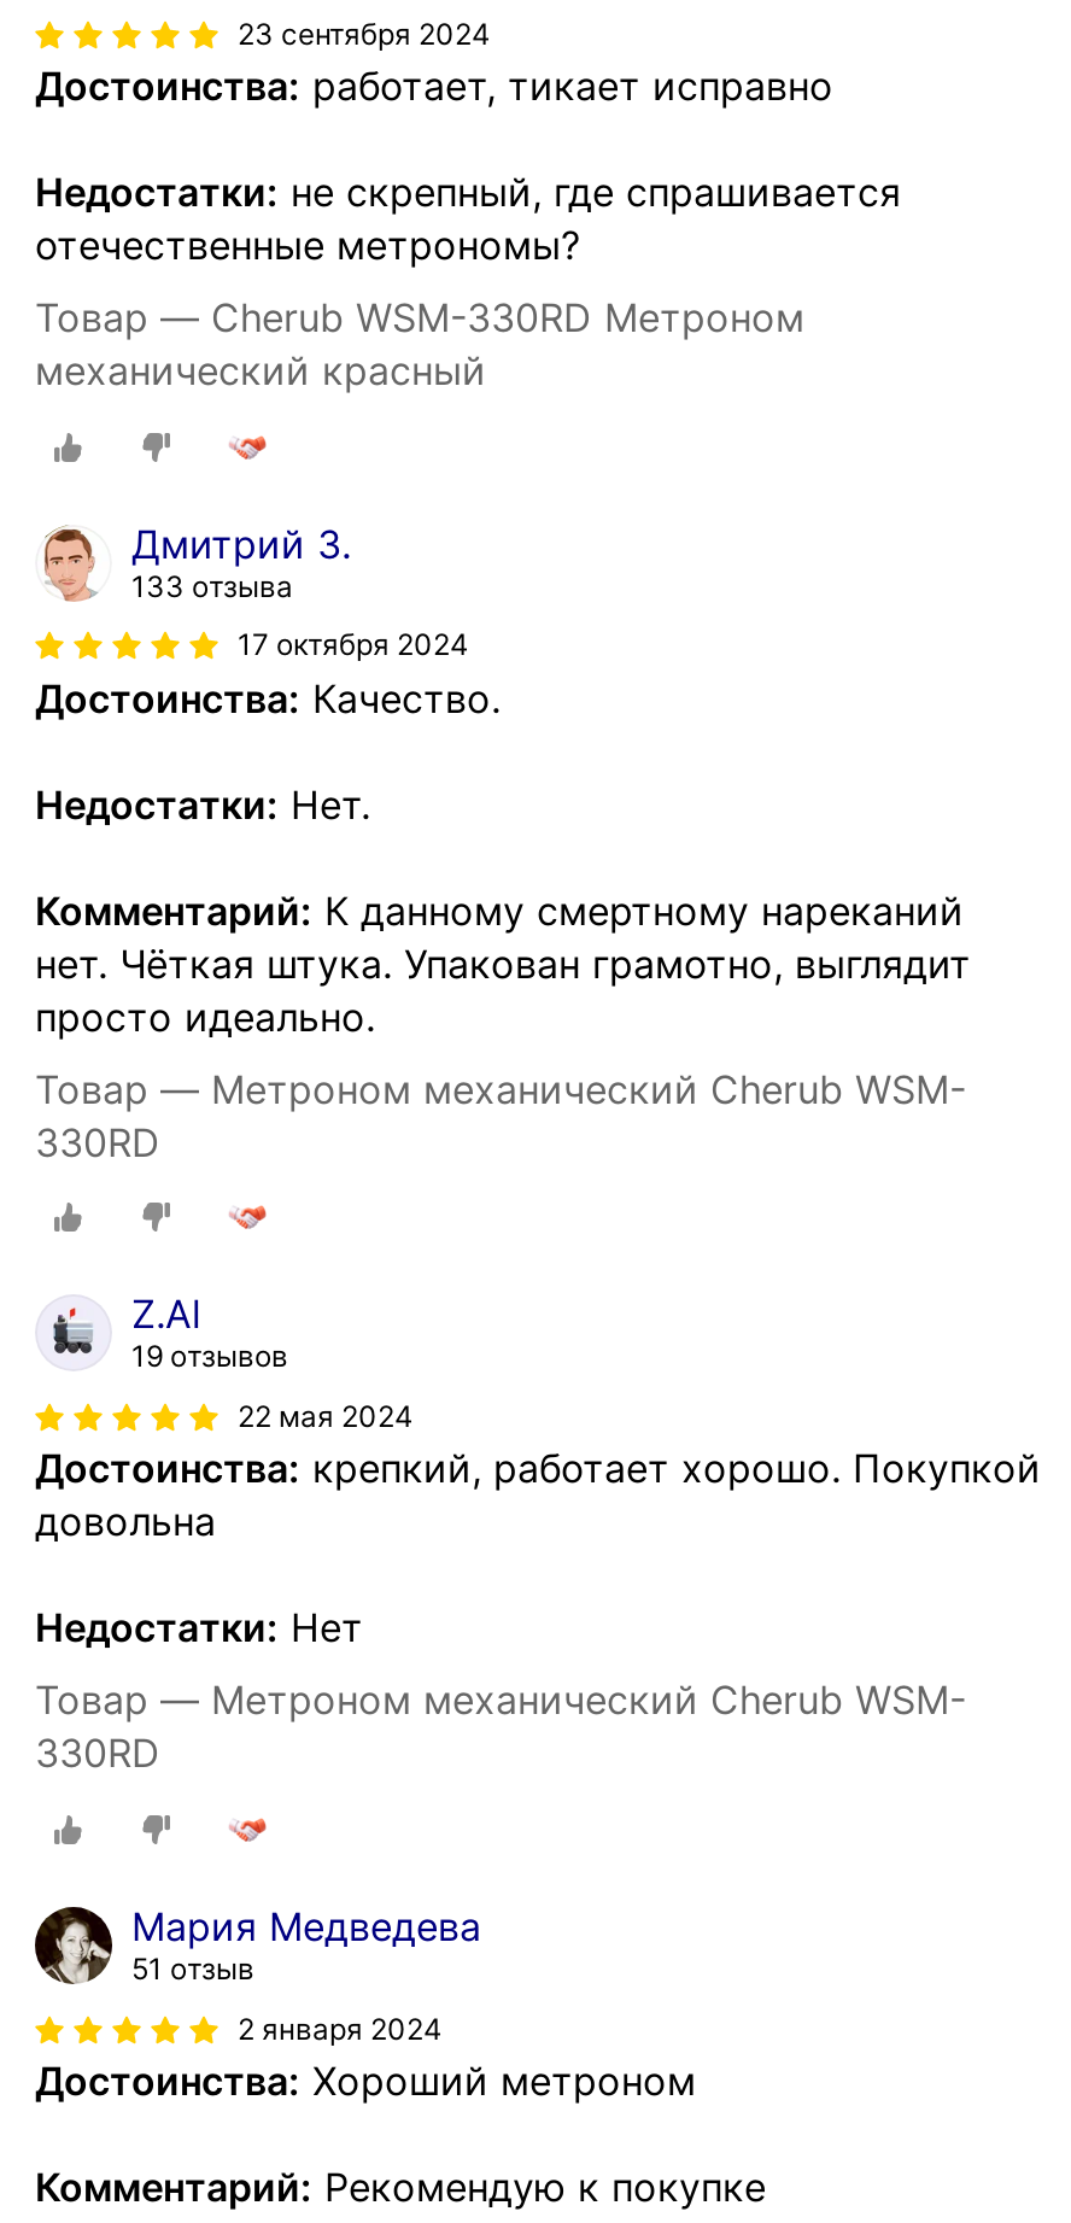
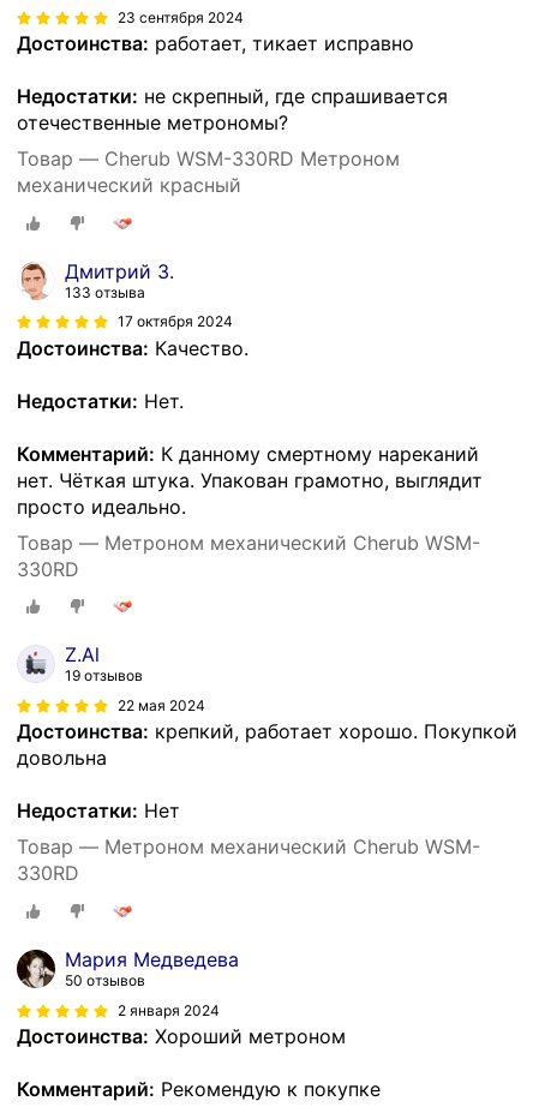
[131,1950,254,1987] 51 отзыв -> [65,971,145,989] 50 отзывов

